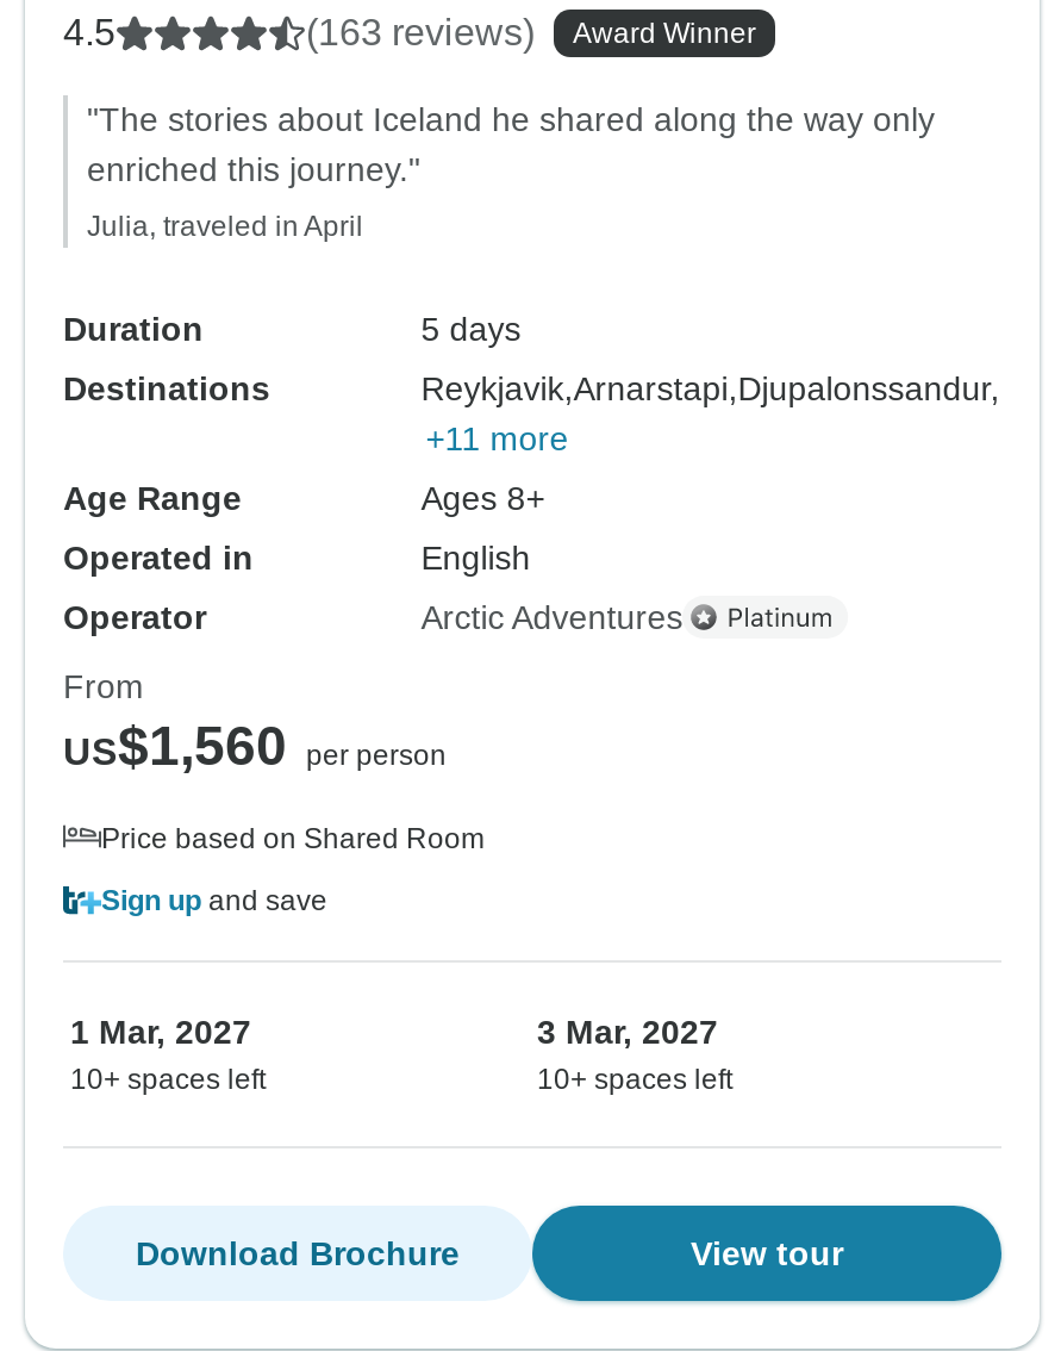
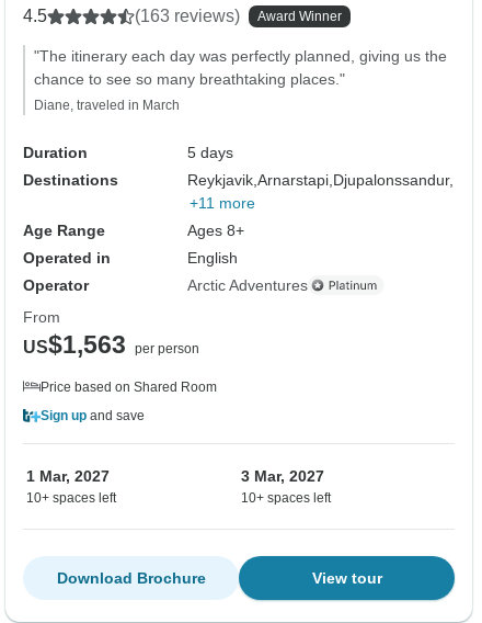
[87,100,935,188] "The stories about Iceland he shared along the way only | enriched this journey." -> [34,47,447,88] "The itinerary each day was perfectly planned, giving us the | chance to see so many breathtaking places."
[87,209,363,243] Julia, traveled in April -> [34,97,180,113] Diane, traveled in March
[63,714,447,776] US$1,560 per person -> [23,330,199,358] US$1,563 per person

